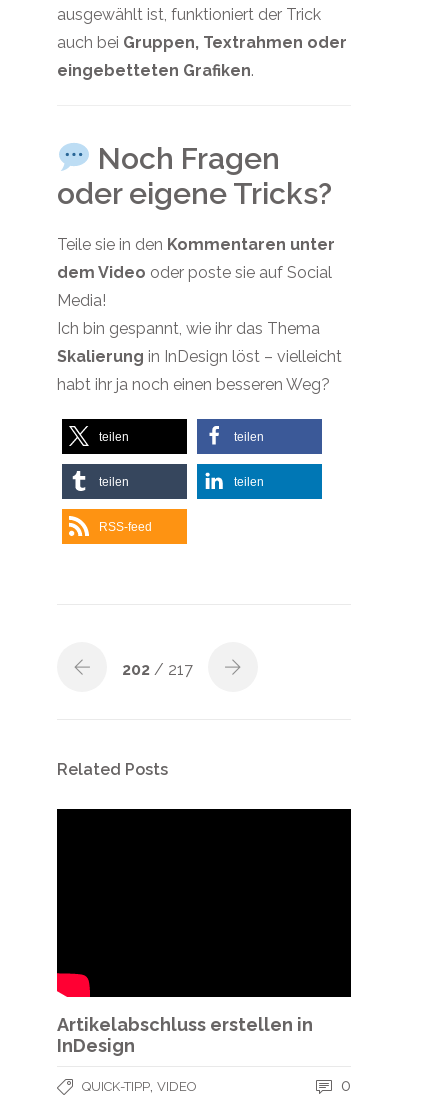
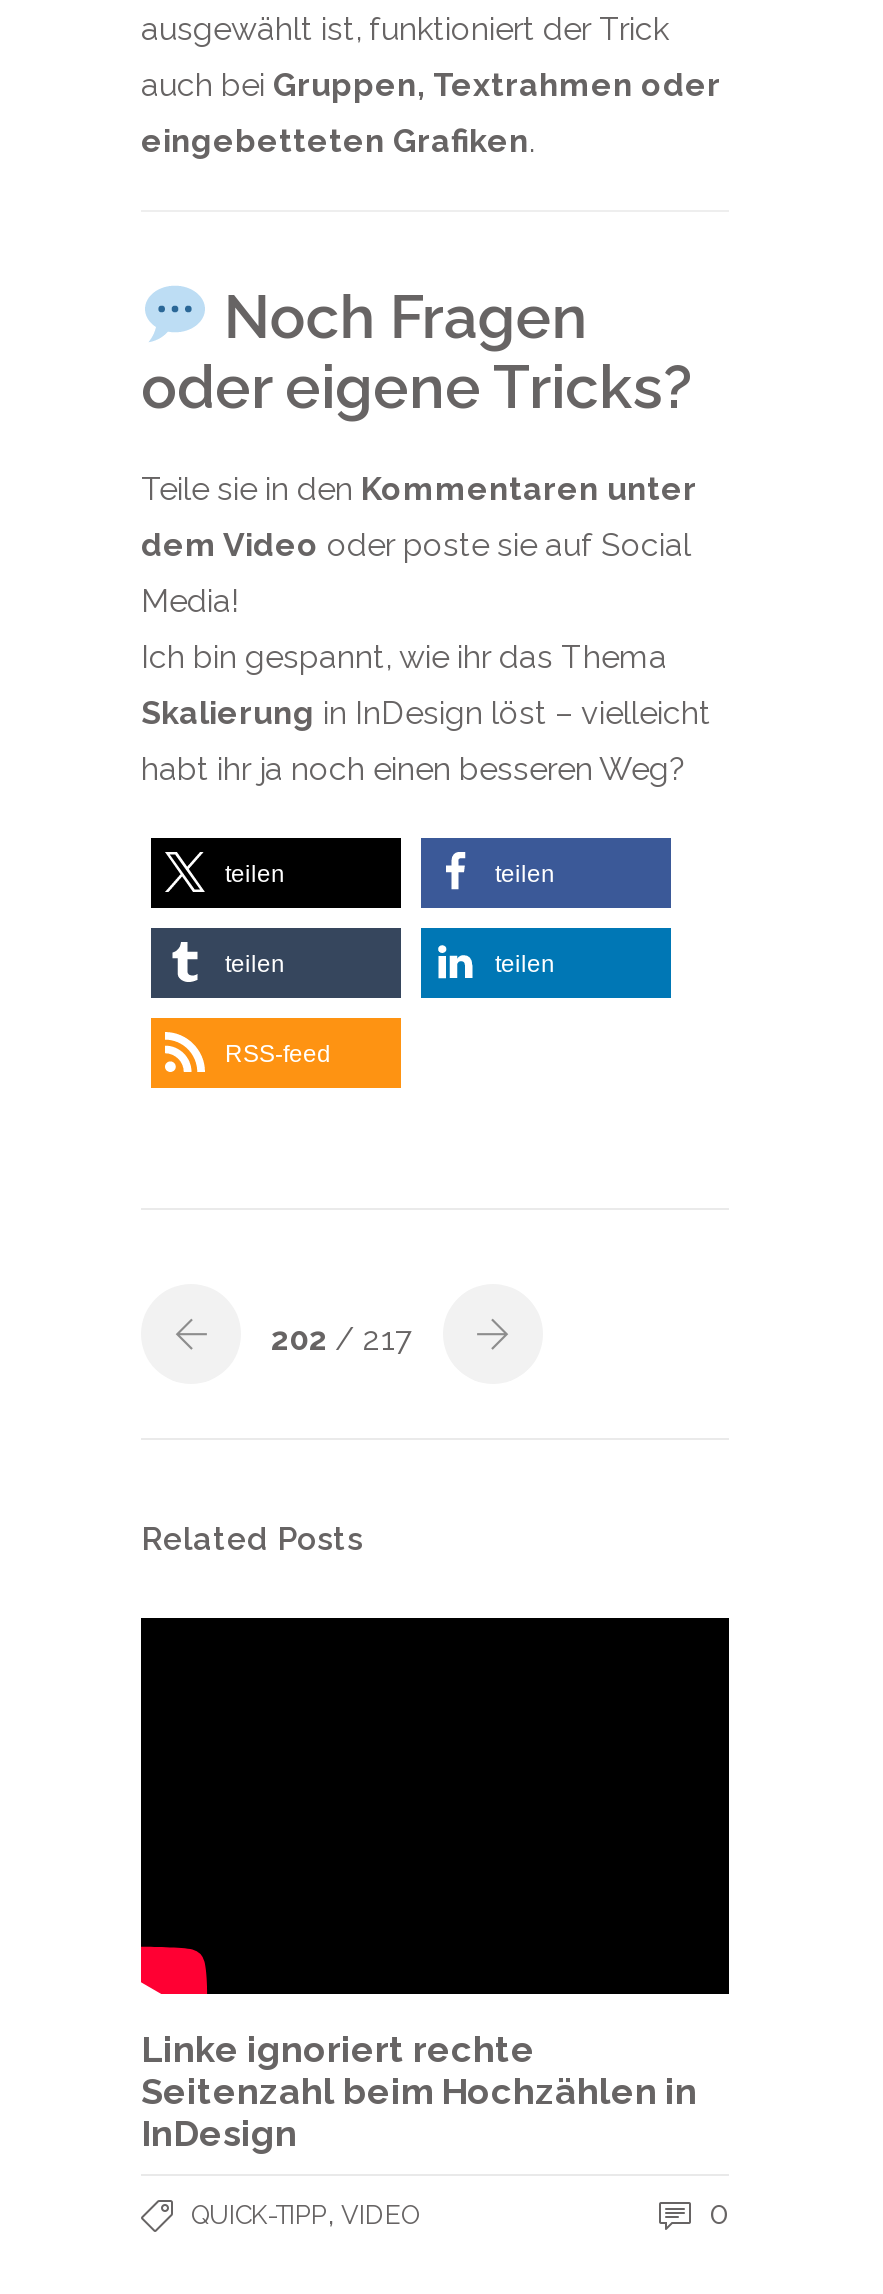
[57,1013,313,1034] Artikelabschluss erstellen in -> [141,2027,697,2111] Linke ignoriert rechte | Seitenzahl beim Hochzählen in

